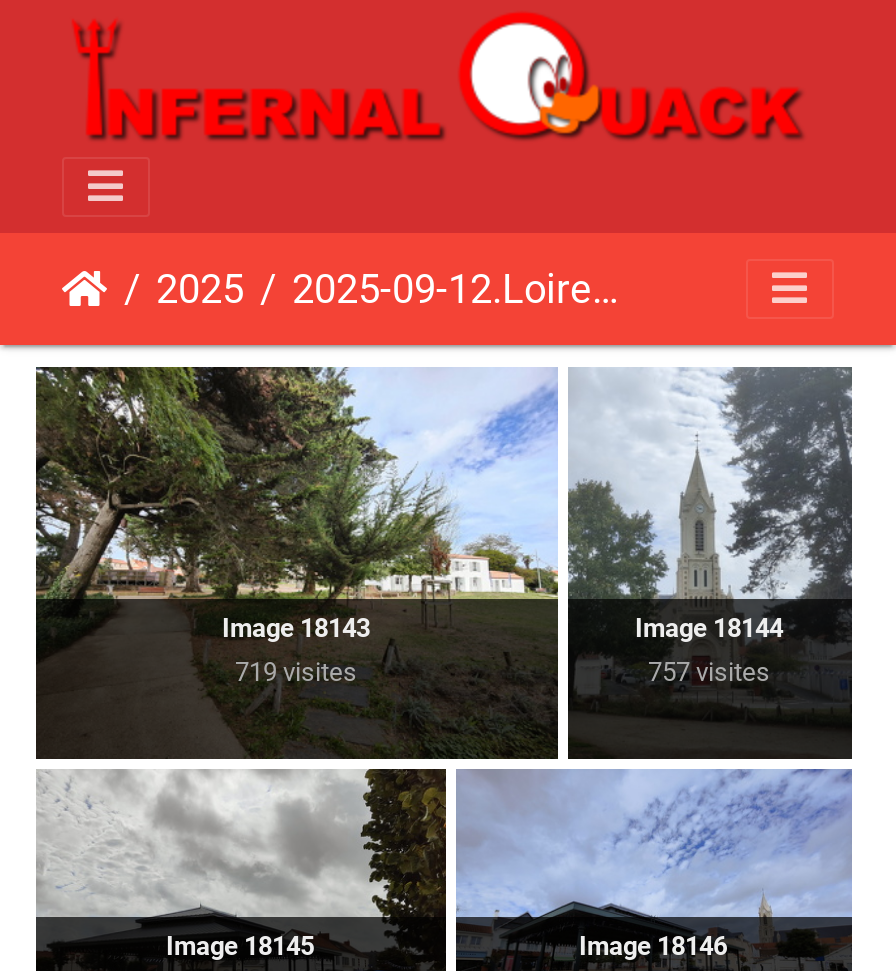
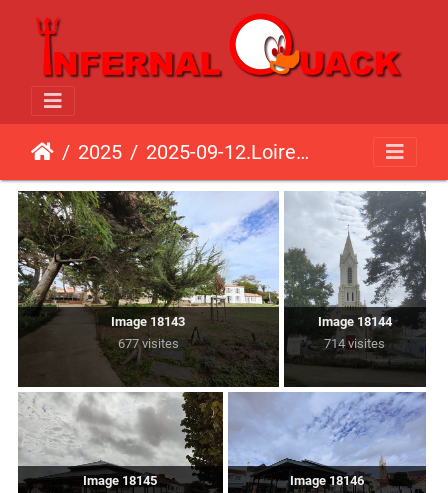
[235,656,357,686] 719 visites -> [117,335,178,350] 677 visites
[648,656,770,686] 757 visites -> [324,335,385,350] 714 visites

